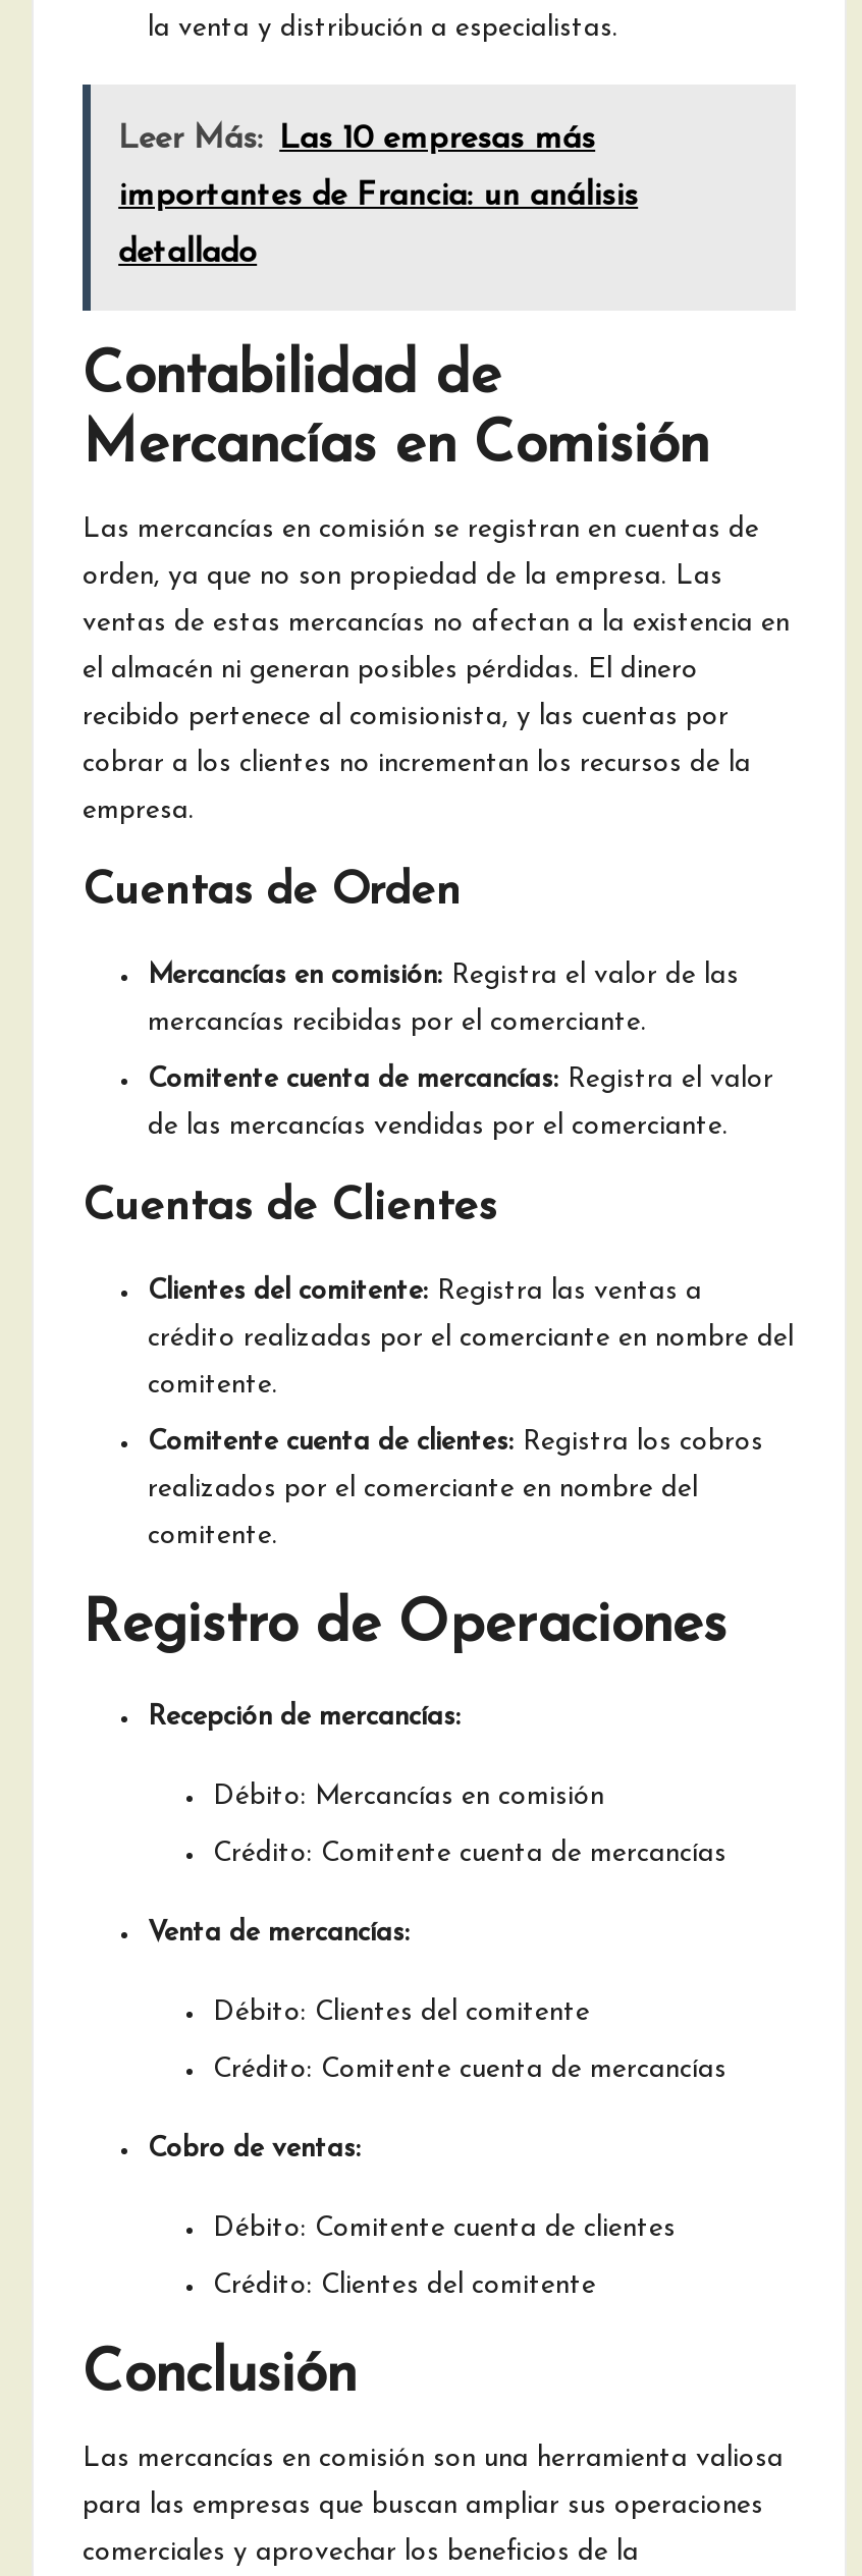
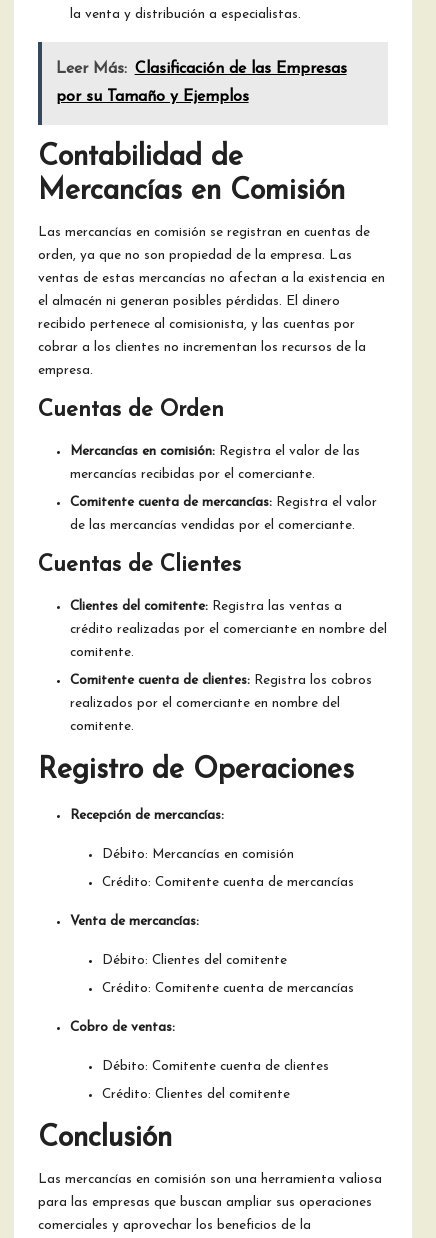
[118,124,638,270] Leer Más: Las 10 empresas más | importantes de Francia: un análisis | detallado -> [56,61,347,105] Leer Más: Clasificación de las Empresas | por su Tamaño y Ejemplos

